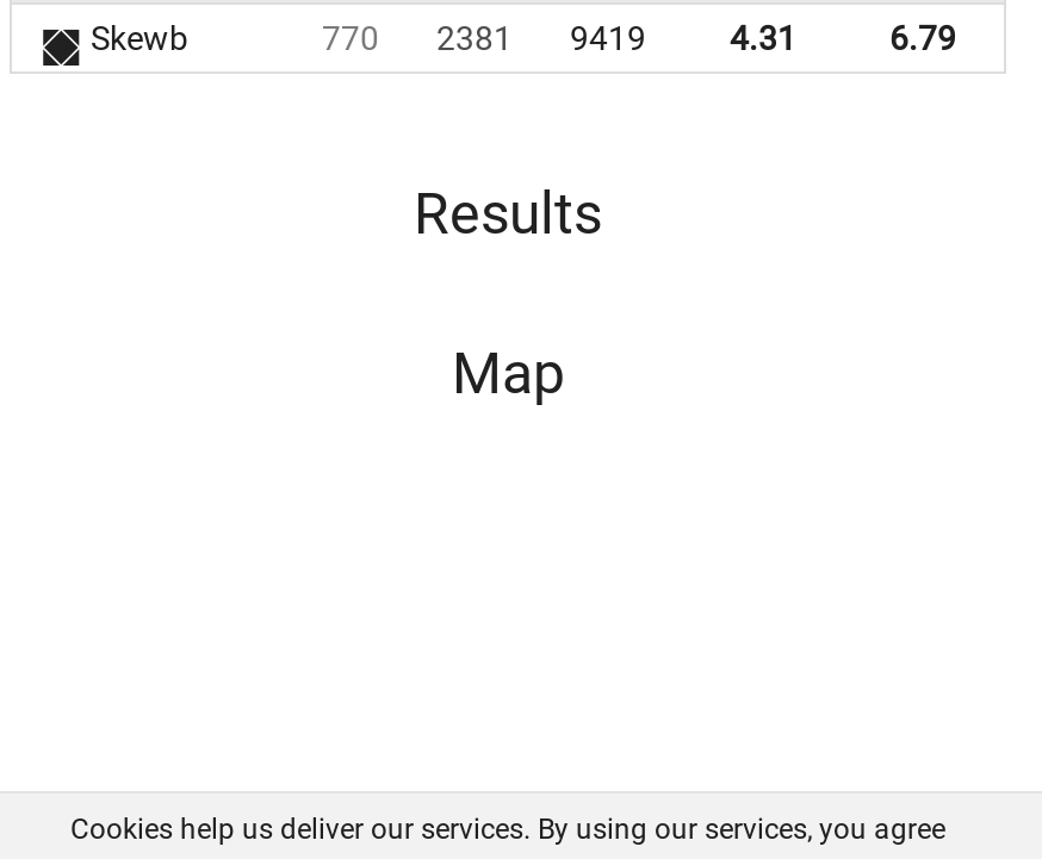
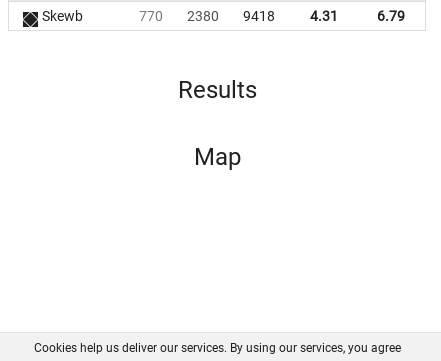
[436,19,513,57] 2381 -> [187,8,219,24] 2380
[570,19,646,57] 9419 -> [243,8,275,24] 9418

